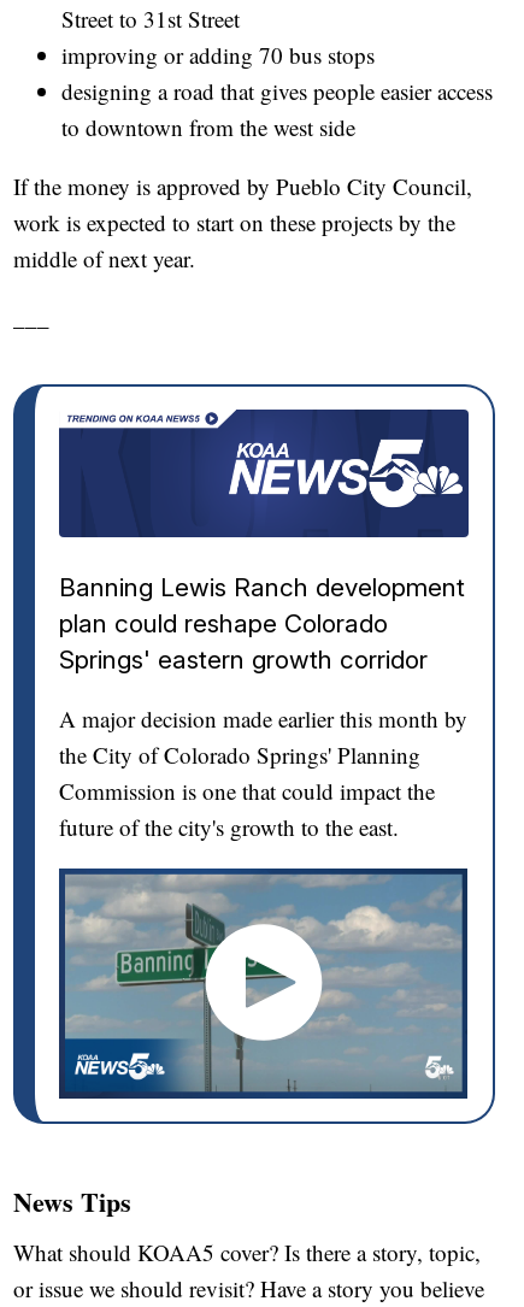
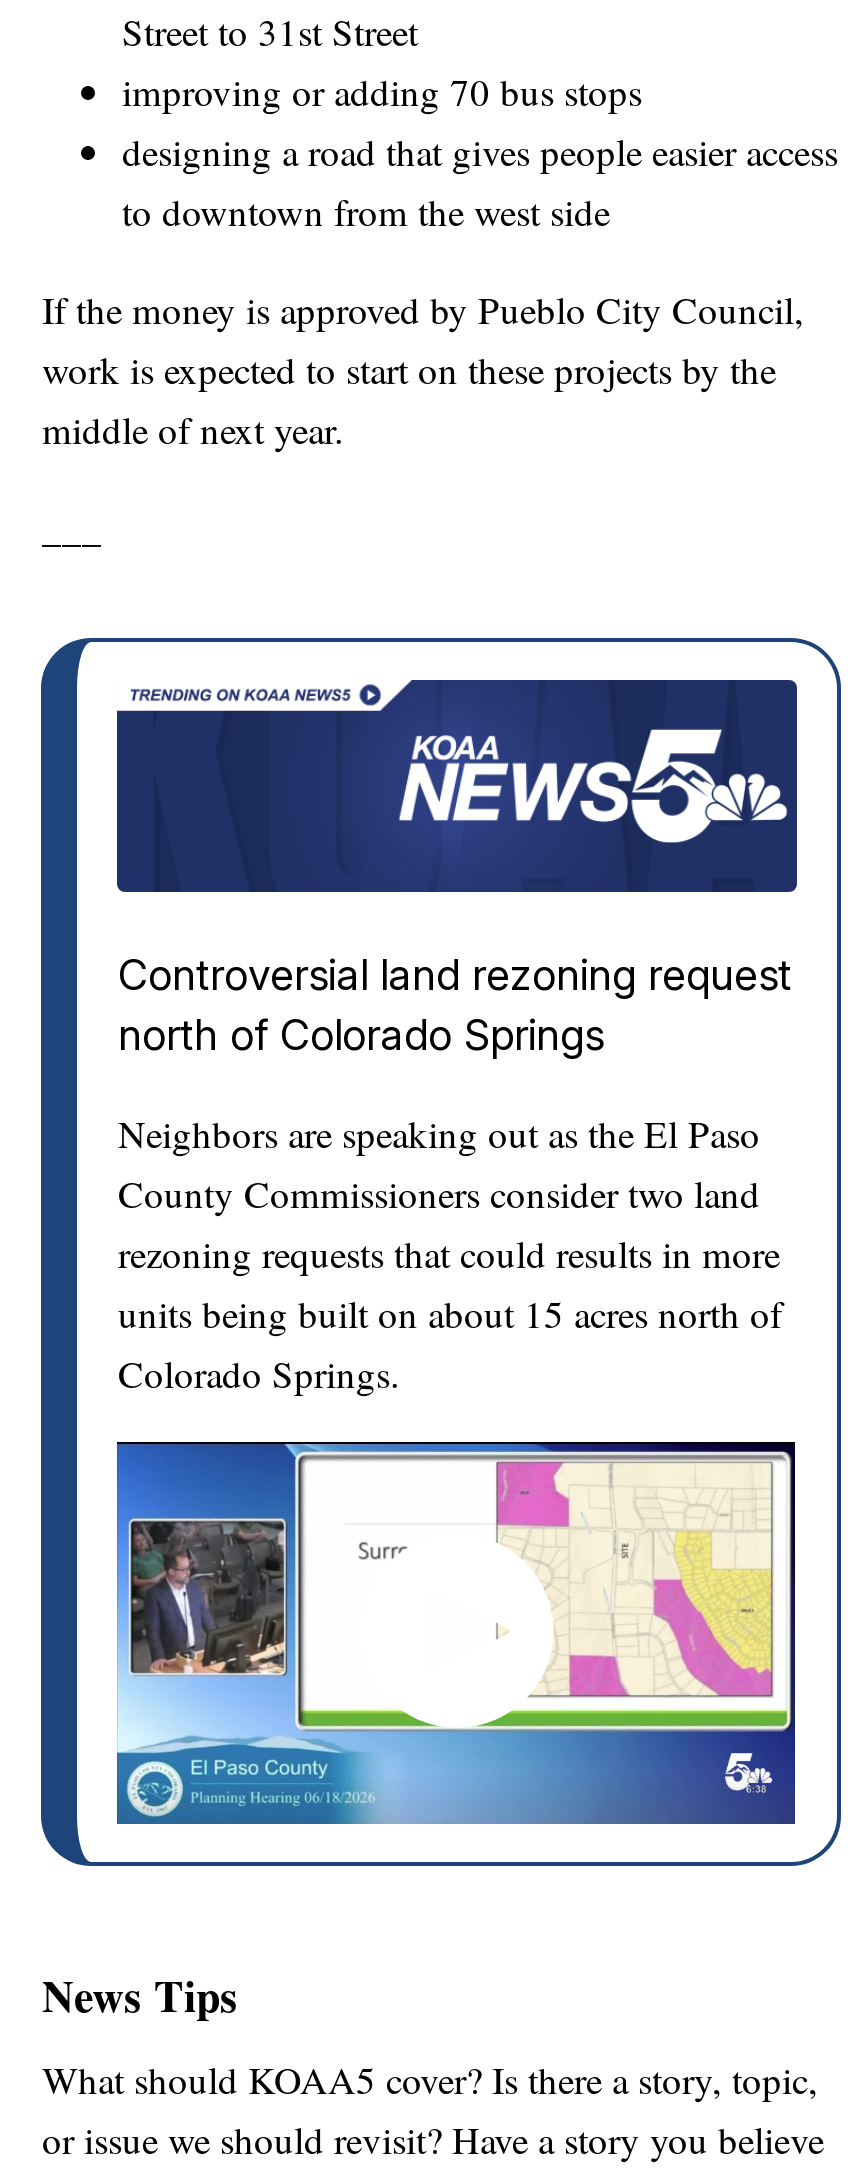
[60,573,466,675] Banning Lewis Ranch development | plan could reshape Colorado | Springs' eastern growth corridor -> [118,951,792,1061] Controversial land rezoning request | north of Colorado Springs
[60,704,468,843] A major decision made earlier this month by | the City of Colorado Springs' Planning | Commission is one that could impact the | future of the city's growth to the east. -> [118,1109,782,1399] Neighbors are speaking out as the El Paso | County Commissioners consider two land | rezoning requests that could results in more | units being built on about 15 acres north of | Colorado Springs.
[58,869,467,1100] [image] -> [115,1440,795,1826] [image]

